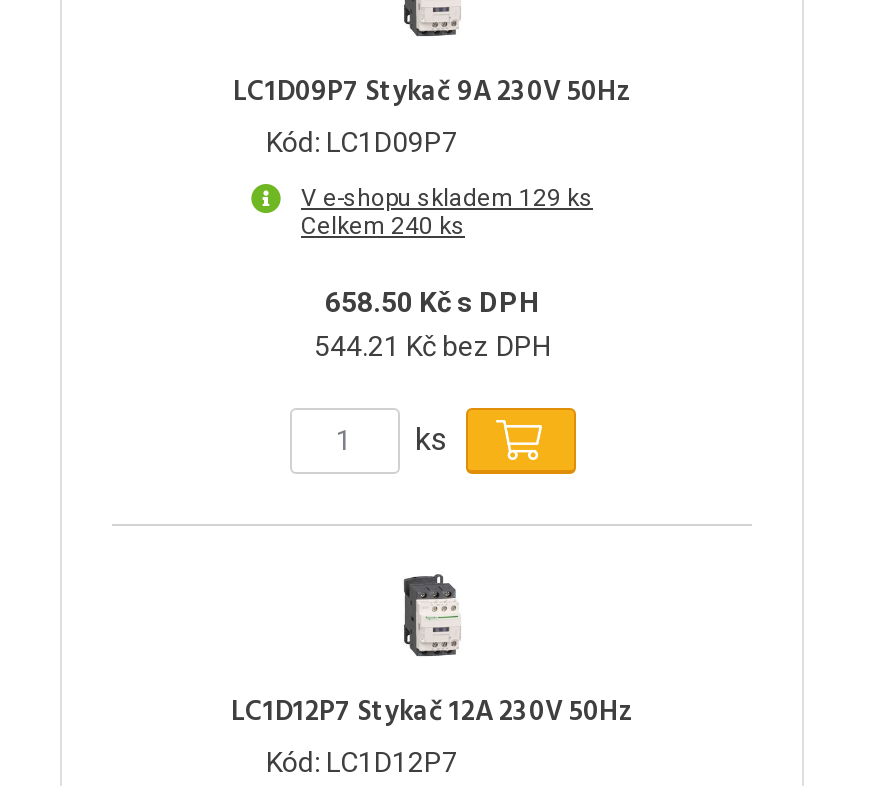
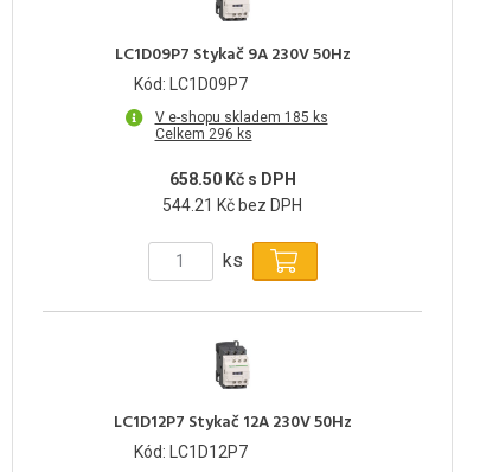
[301,183,593,211] V e-shopu skladem 129 ks -> [155,109,328,125] V e-shopu skladem 185 ks
[301,211,465,239] Celkem 240 ks -> [155,125,252,142] Celkem 296 ks

